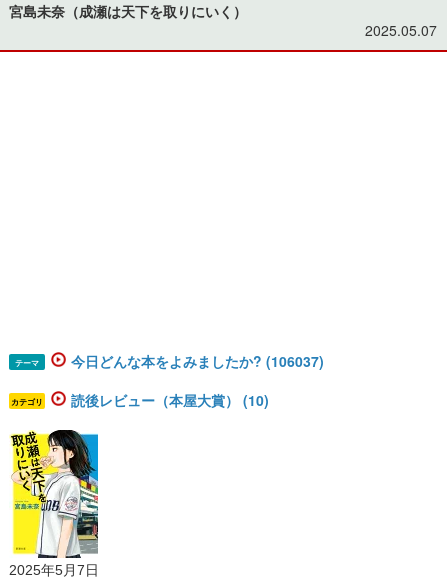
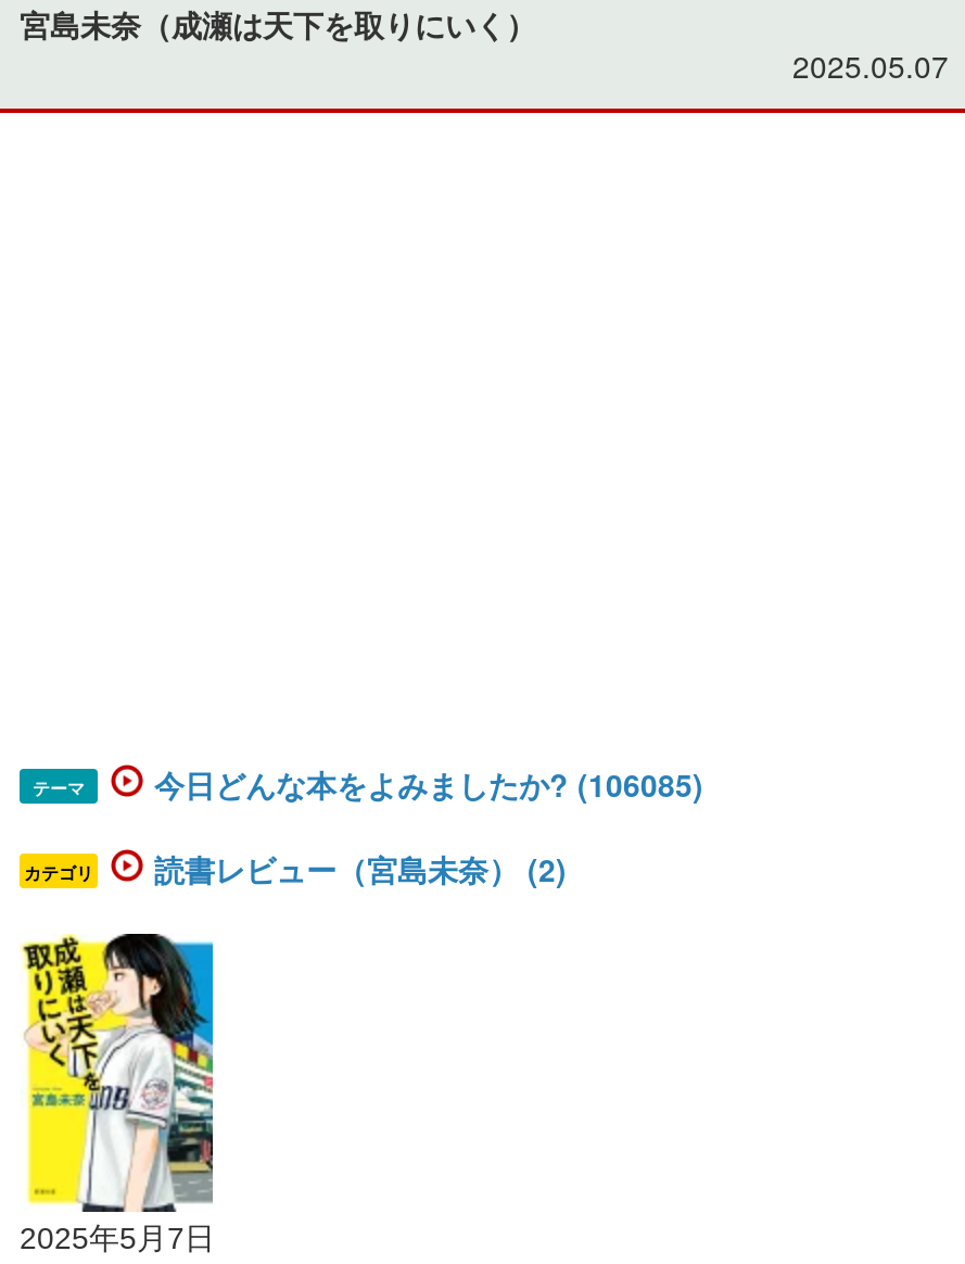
[71,351,324,371] 今日どんな本をよみましたか? (106037) -> [154,762,703,805] 今日どんな本をよみましたか? (106085)
[71,390,269,410] 読後レビュー（本屋大賞） (10) -> [154,847,567,890] 読書レビュー（宮島未奈） (2)

